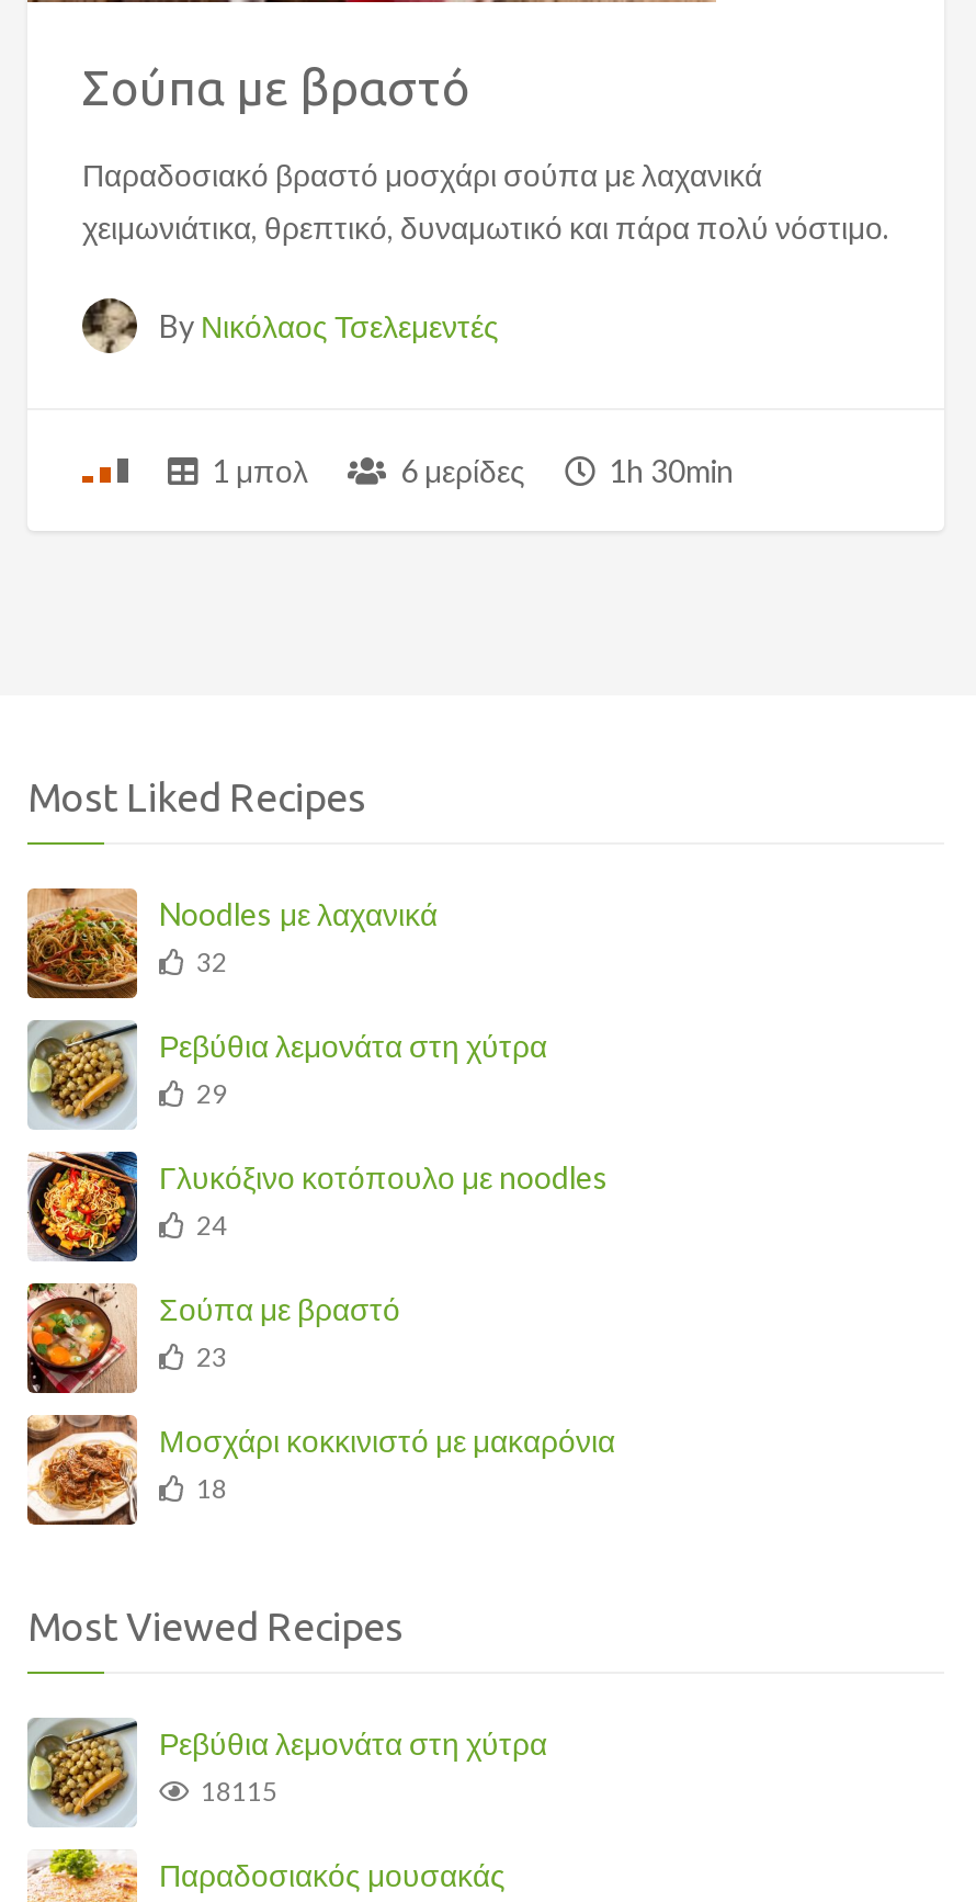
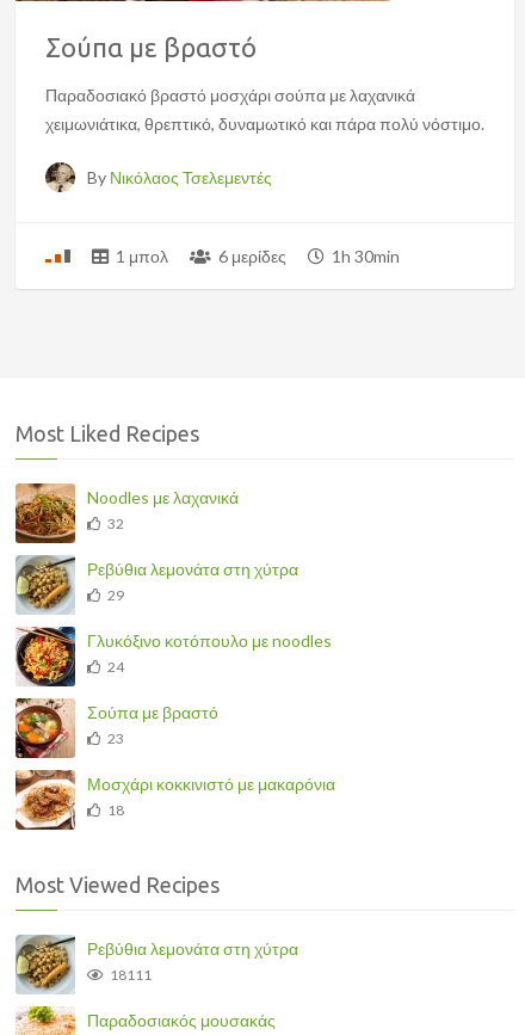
[201,1775,277,1808] 18115 -> [110,966,152,984] 18111

